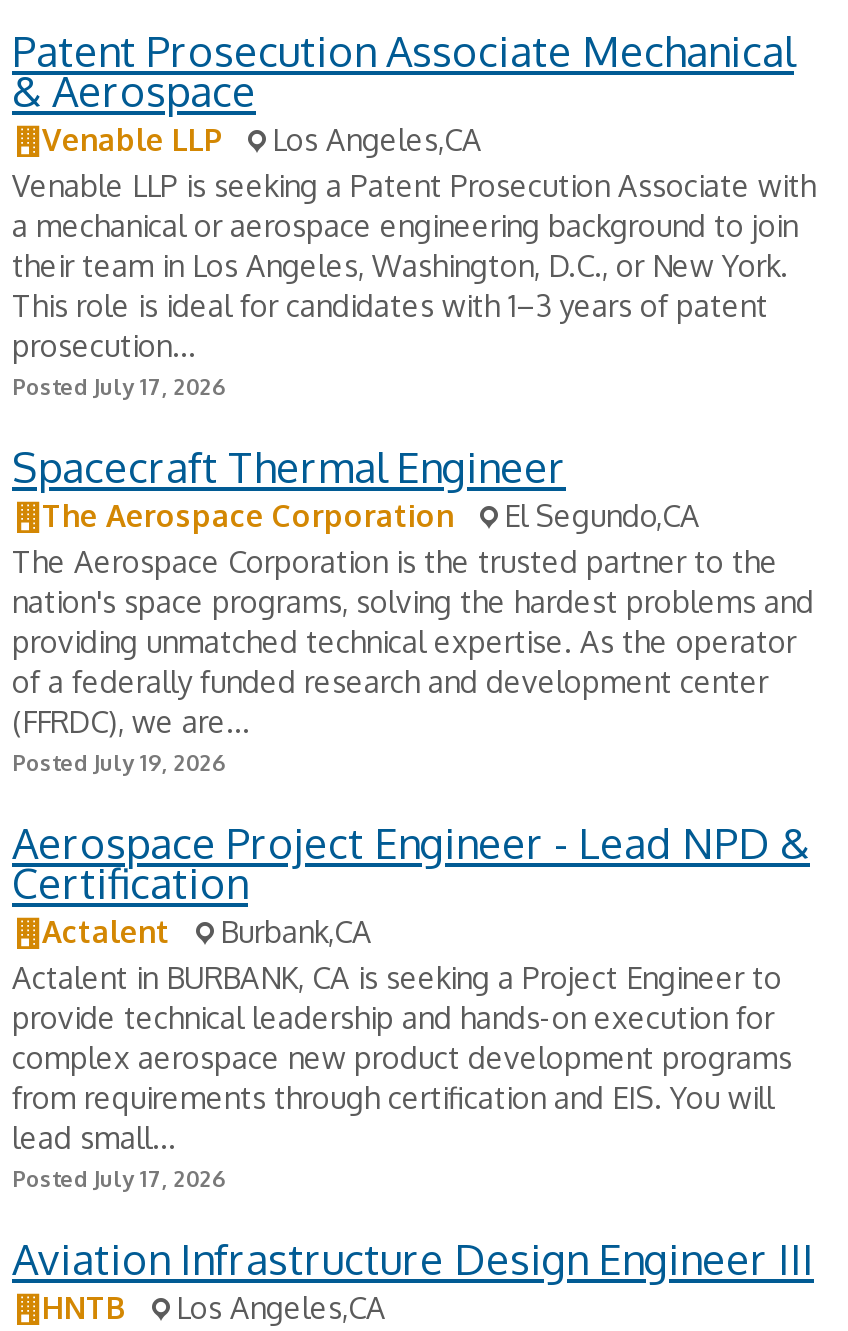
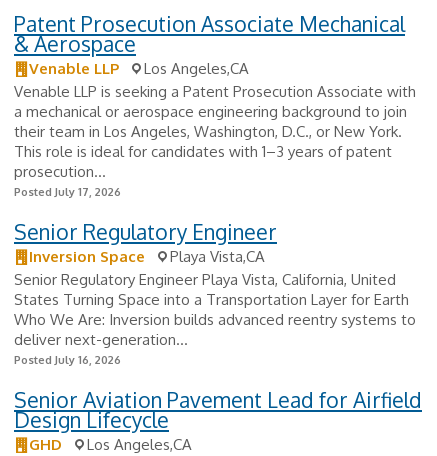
[12,439,814,1327] Spacecraft Thermal Engineer | The Aerospace Corporation | El Segundo,CA | The Aerospace Corporation is the trusted partner to the | nation's space programs, solving the hardest problems and | providing unmatched technical expertise. As the operator | of a federally funded research and development center | (FFRDC), we are... | Posted July 19, 2026 | Aerospace Project Engineer - Lead NPD & | Certification | Actalent | Burbank,CA | Actalent in BURBANK, CA is seeking a Project Engineer to | provide technical leadership and hands-on execution for | complex aerospace new product development programs | from requirements through certification and EIS. You will | lead small... | Posted July 17, 2026 | Aviation Infrastructure Design Engineer III | HNTB -> [14,218,422,454] Senior Regulatory Engineer | Inversion Space | Playa Vista,CA | Senior Regulatory Engineer Playa Vista, California, United | States Turning Space into a Transportation Layer for Earth | Who We Are: Inversion builds advanced reentry systems to | deliver next-generation... | Posted July 16, 2026 | Senior Aviation Pavement Lead for Airfield | Design Lifecycle | GHD

